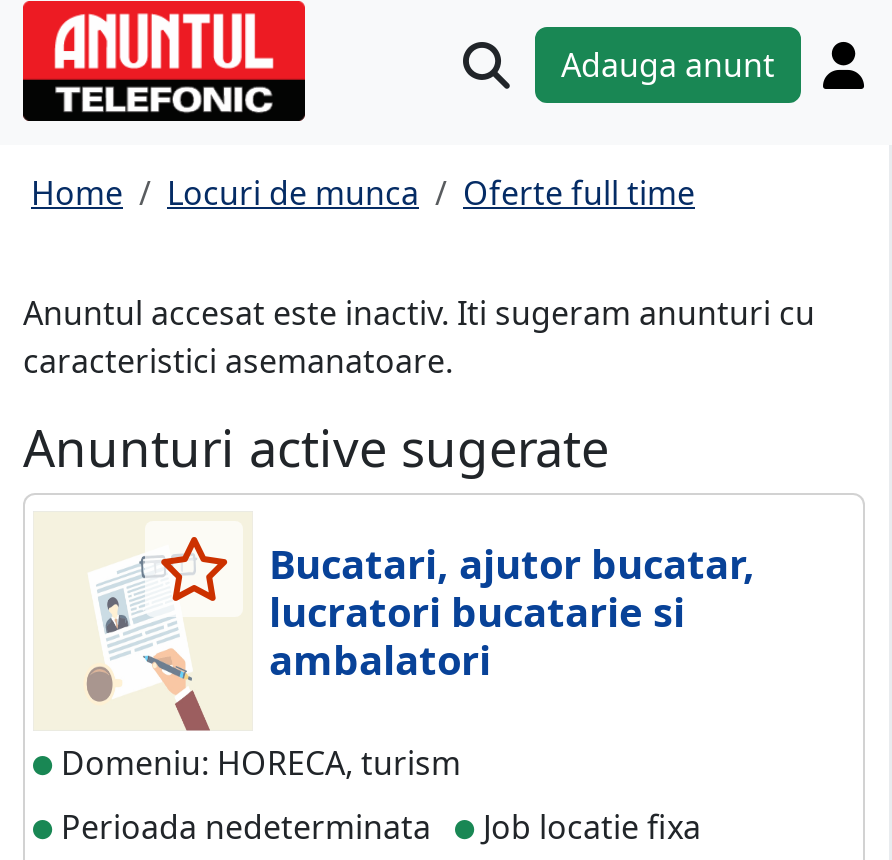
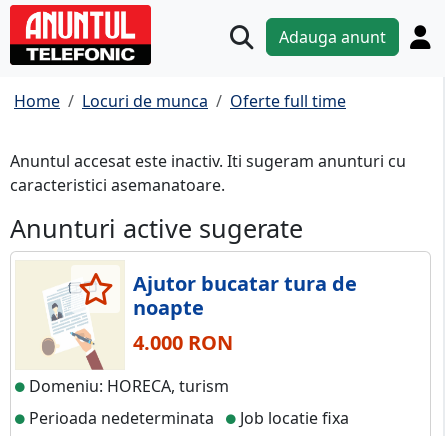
[269,537,755,687] Bucatari, ajutor bucatar, | lucratori bucatarie si | ambalatori -> [133,270,357,356] Ajutor bucatar tura de | noapte | 4.000 RON

